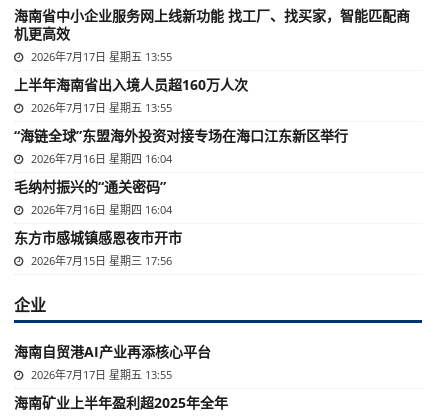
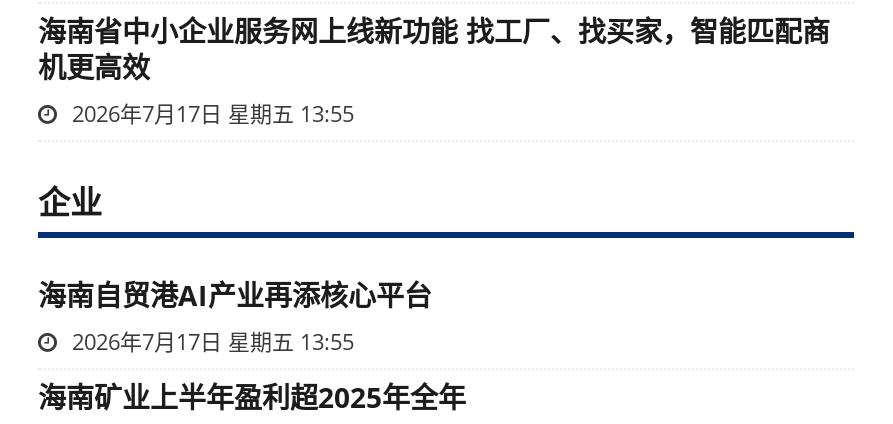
[14,75,348,268] 上半年海南省出入境人员超160万人次 | 2026年7月17日 星期五 13:55 | “海链全球”东盟海外投资对接专场在海口江东新区举行 | 2026年7月16日 星期四 16:04 | 毛纳村振兴的“通关密码” | 2026年7月16日 星期四 16:04 | 东方市感城镇感恩夜市开市 | 2026年7月15日 星期三 17:56 -> none

